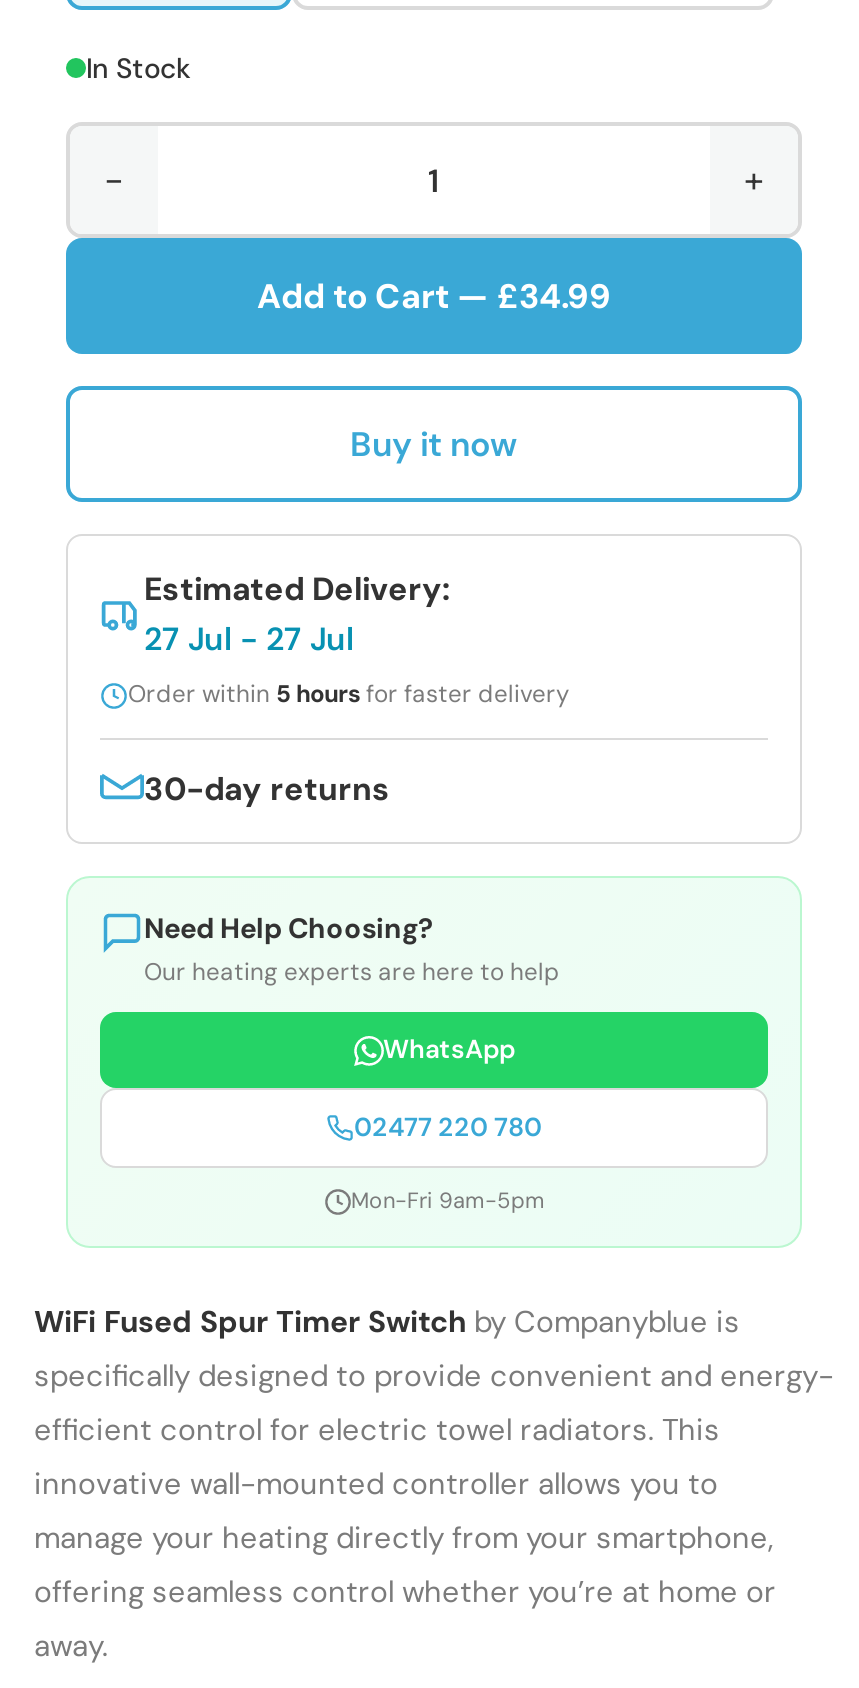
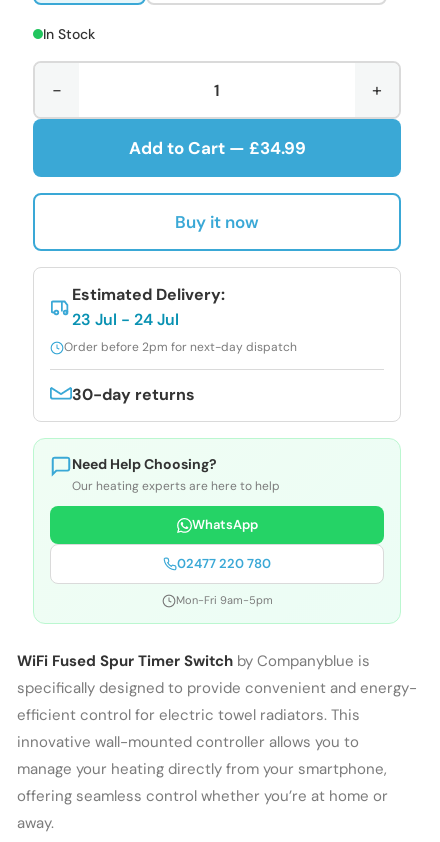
[128,618,570,710] 27 Jul - 27 Jul | Order within 5 hours for faster delivery -> [64,309,297,355] 23 Jul - 24 Jul | Order before 2pm for next-day dispatch

